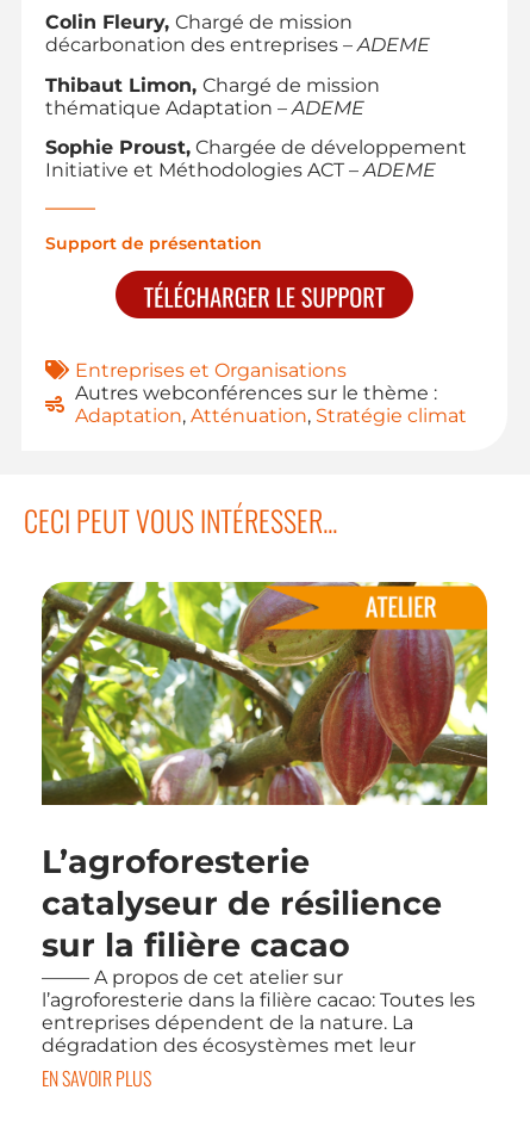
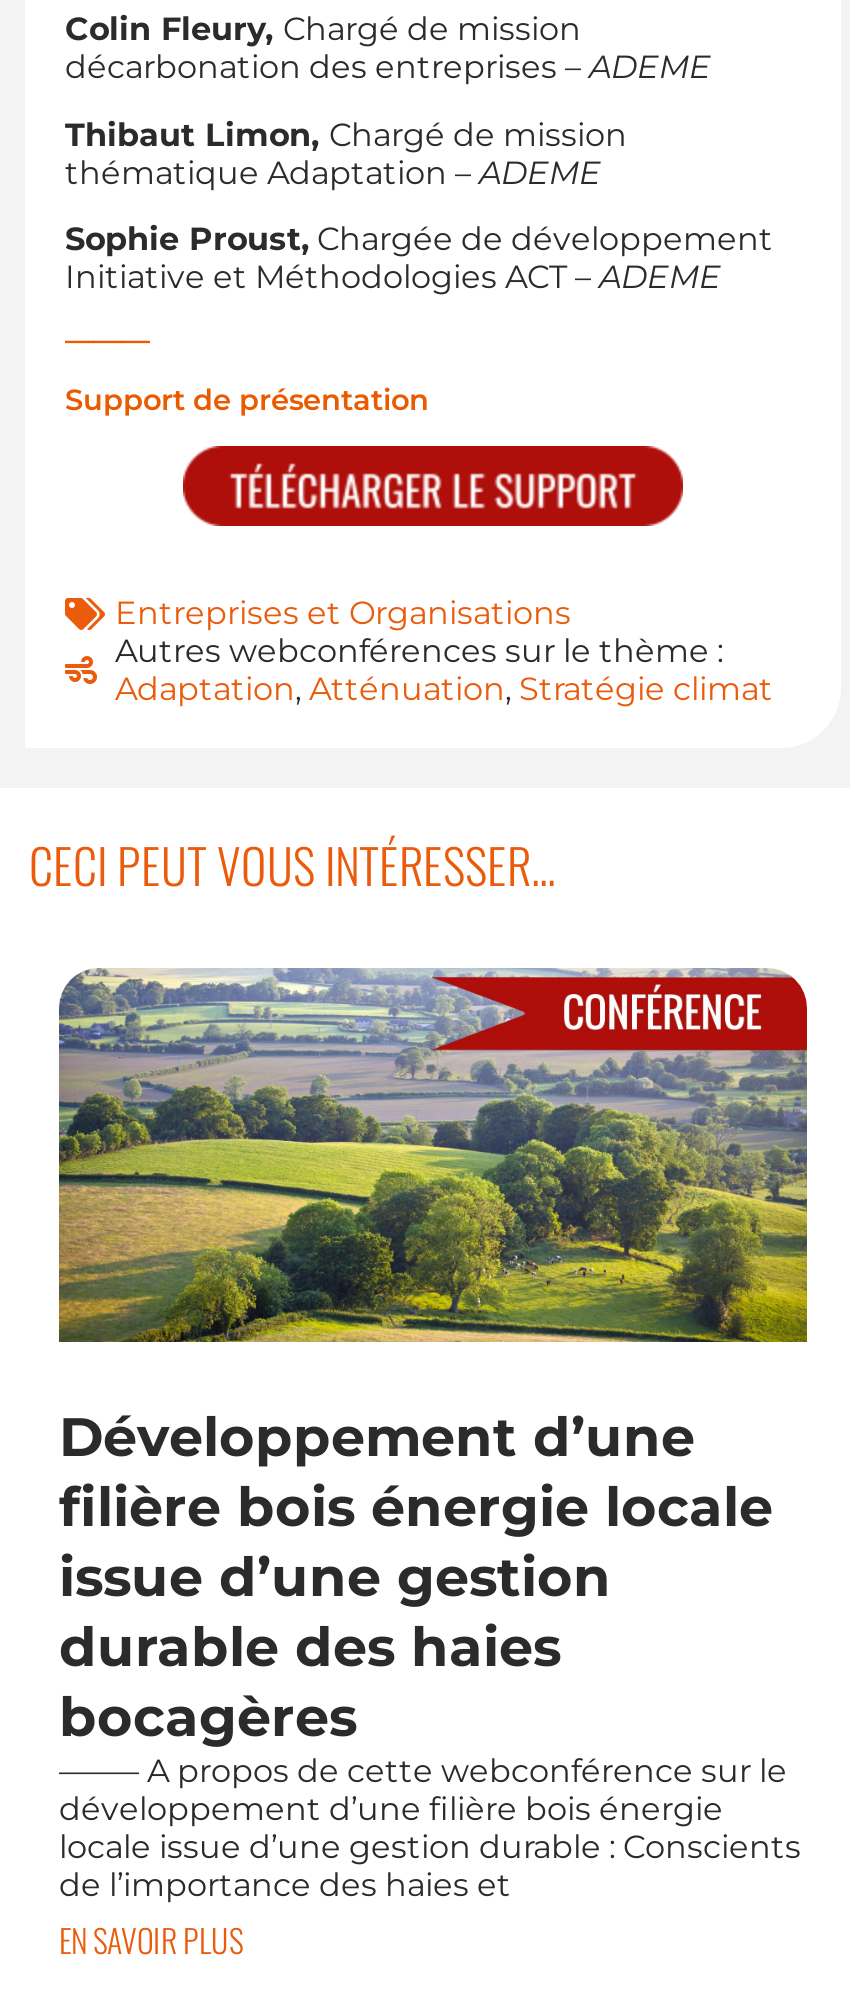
[42,581,488,792] [image] -> [57,966,809,1344] [image]
[42,842,475,1057] L’agroforesterie | catalyseur de résilience | sur la filière cacao | ——– A propos de cet atelier sur | l’agroforesterie dans la filière cacao: Toutes les | entreprises dépendent de la nature. La | dégradation des écosystèmes met leur -> [59,1404,801,1904] Développement d’une | filière bois énergie locale | issue d’une gestion | durable des haies | bocagères | ——– A propos de cette webconférence sur le | développement d’une filière bois énergie | locale issue d’une gestion durable : Conscients | de l’importance des haies et

